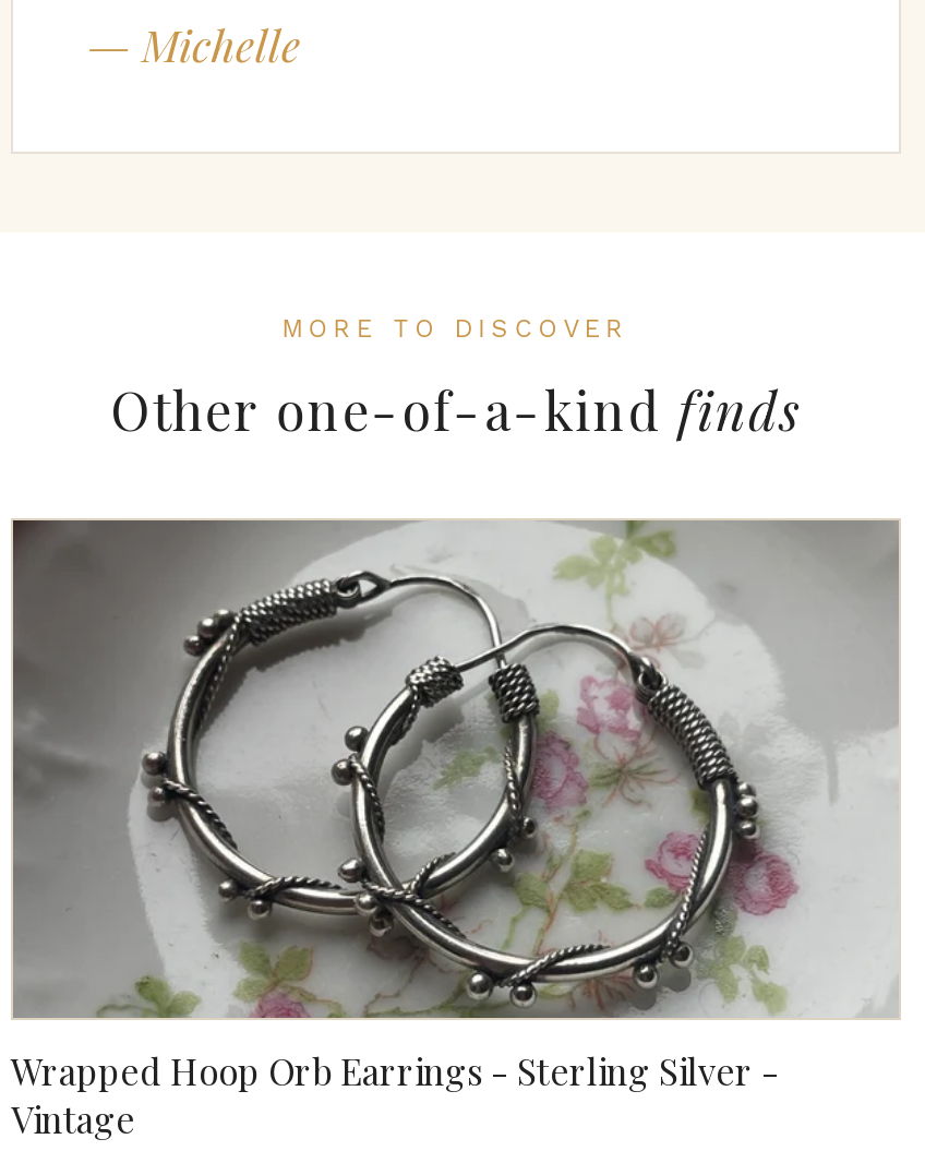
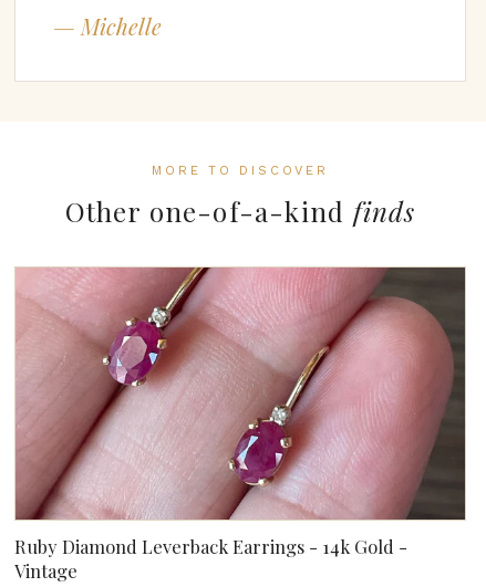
[11,518,901,1094] [image] | Wrapped Hoop Orb Earrings - Sterling Silver - -> [14,266,466,558] [image] | Ruby Diamond Leverback Earrings - 14k Gold -

